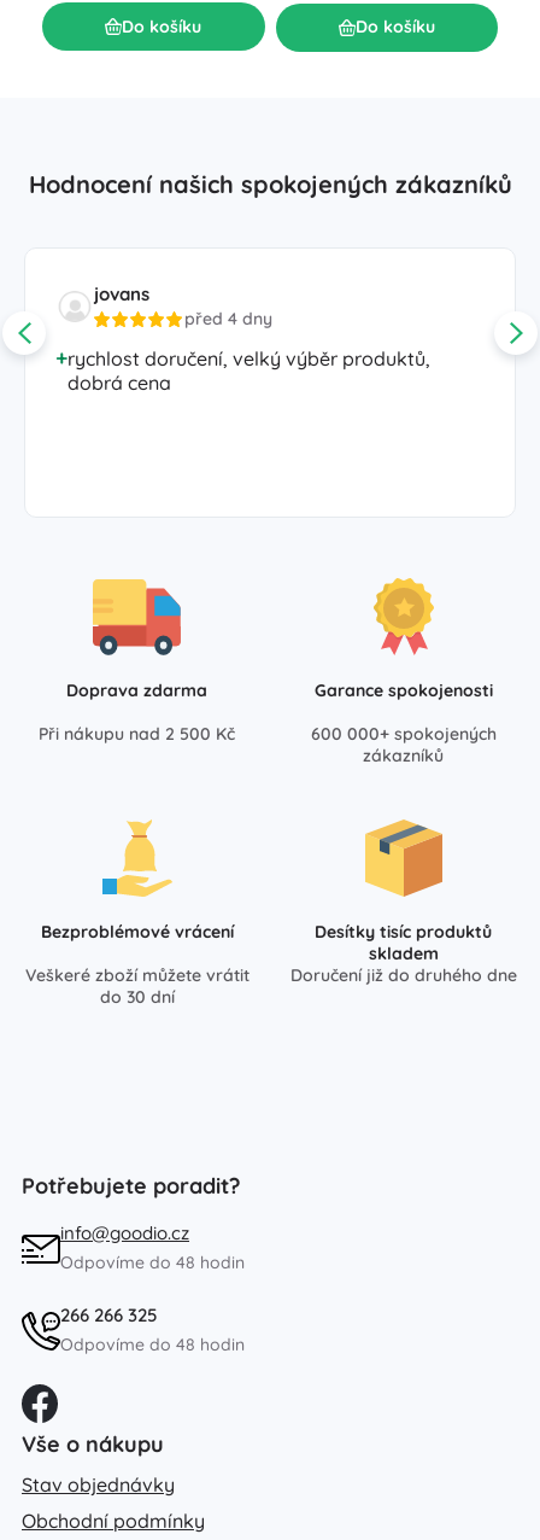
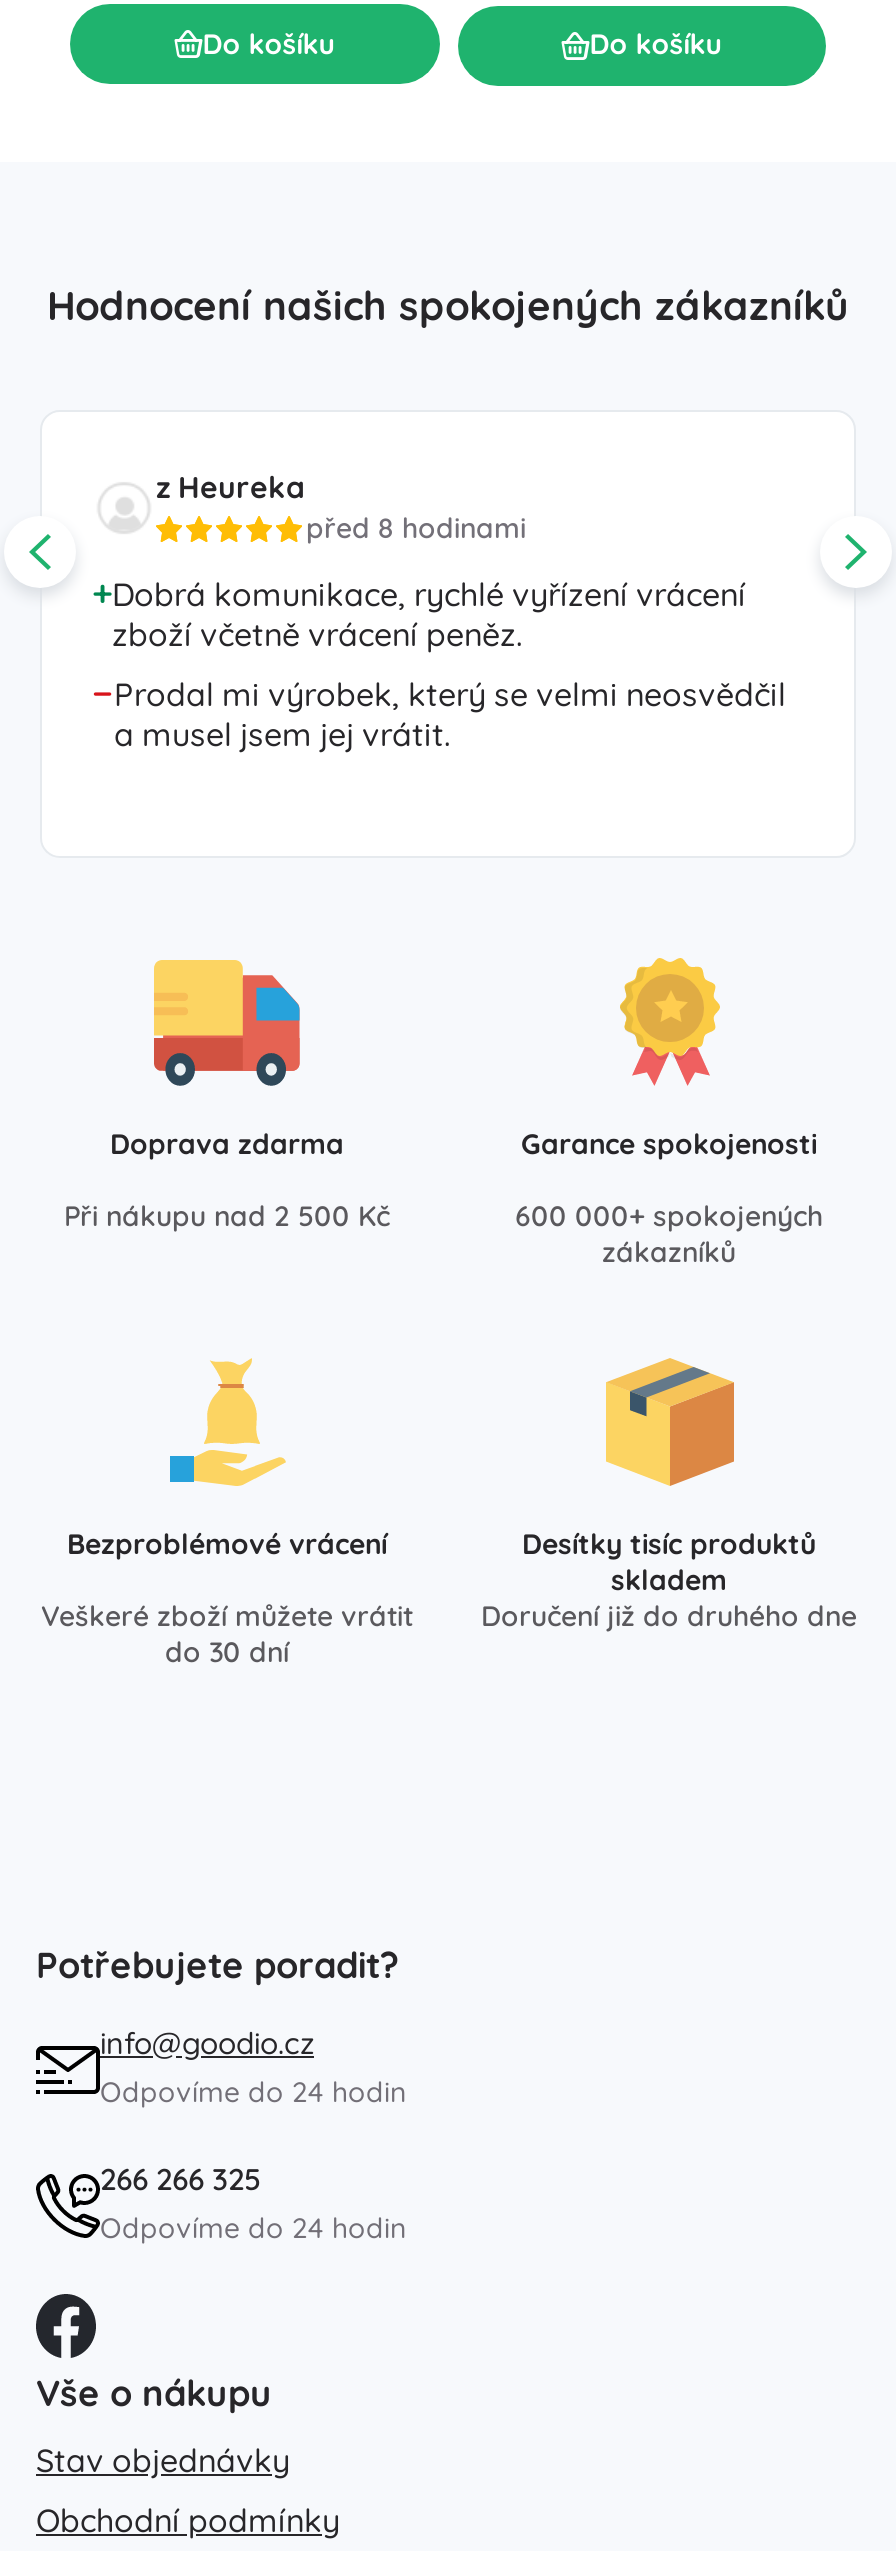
[67,282,430,394] jovans | před 4 dny | rychlost doručení, velký výběr produktů, | dobrá cena -> [112,467,786,753] z Heureka | před 8 hodinami | Dobrá komunikace, rychlé vyřízení vrácení | zboží včetně vrácení peněz. | Prodal mi výrobek, který se velmi neosvědčil | a musel jsem jej vrátit.
[60,1251,245,1273] Odpovíme do 48 hodin -> [100,2073,406,2109] Odpovíme do 24 hodin
[60,1333,245,1355] Odpovíme do 48 hodin -> [100,2209,406,2245] Odpovíme do 24 hodin

